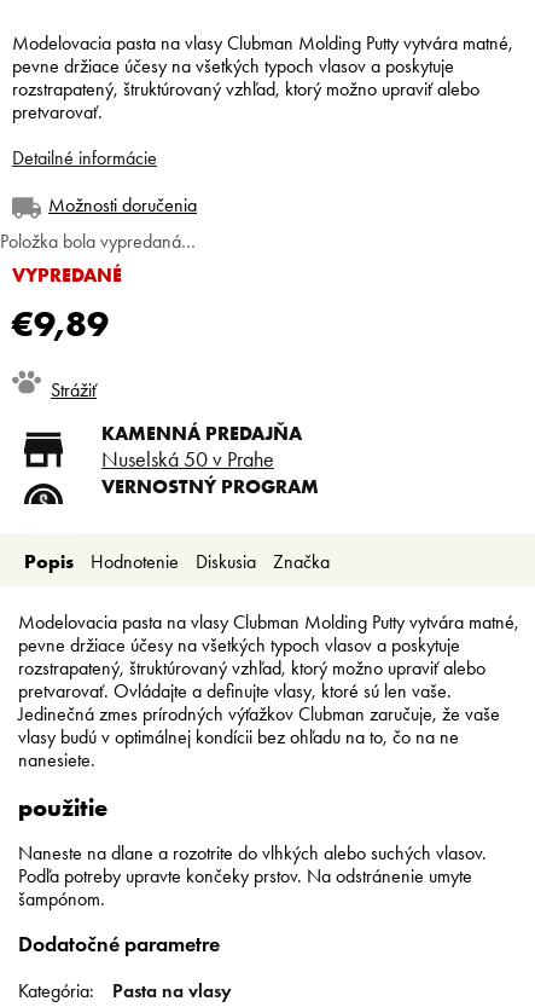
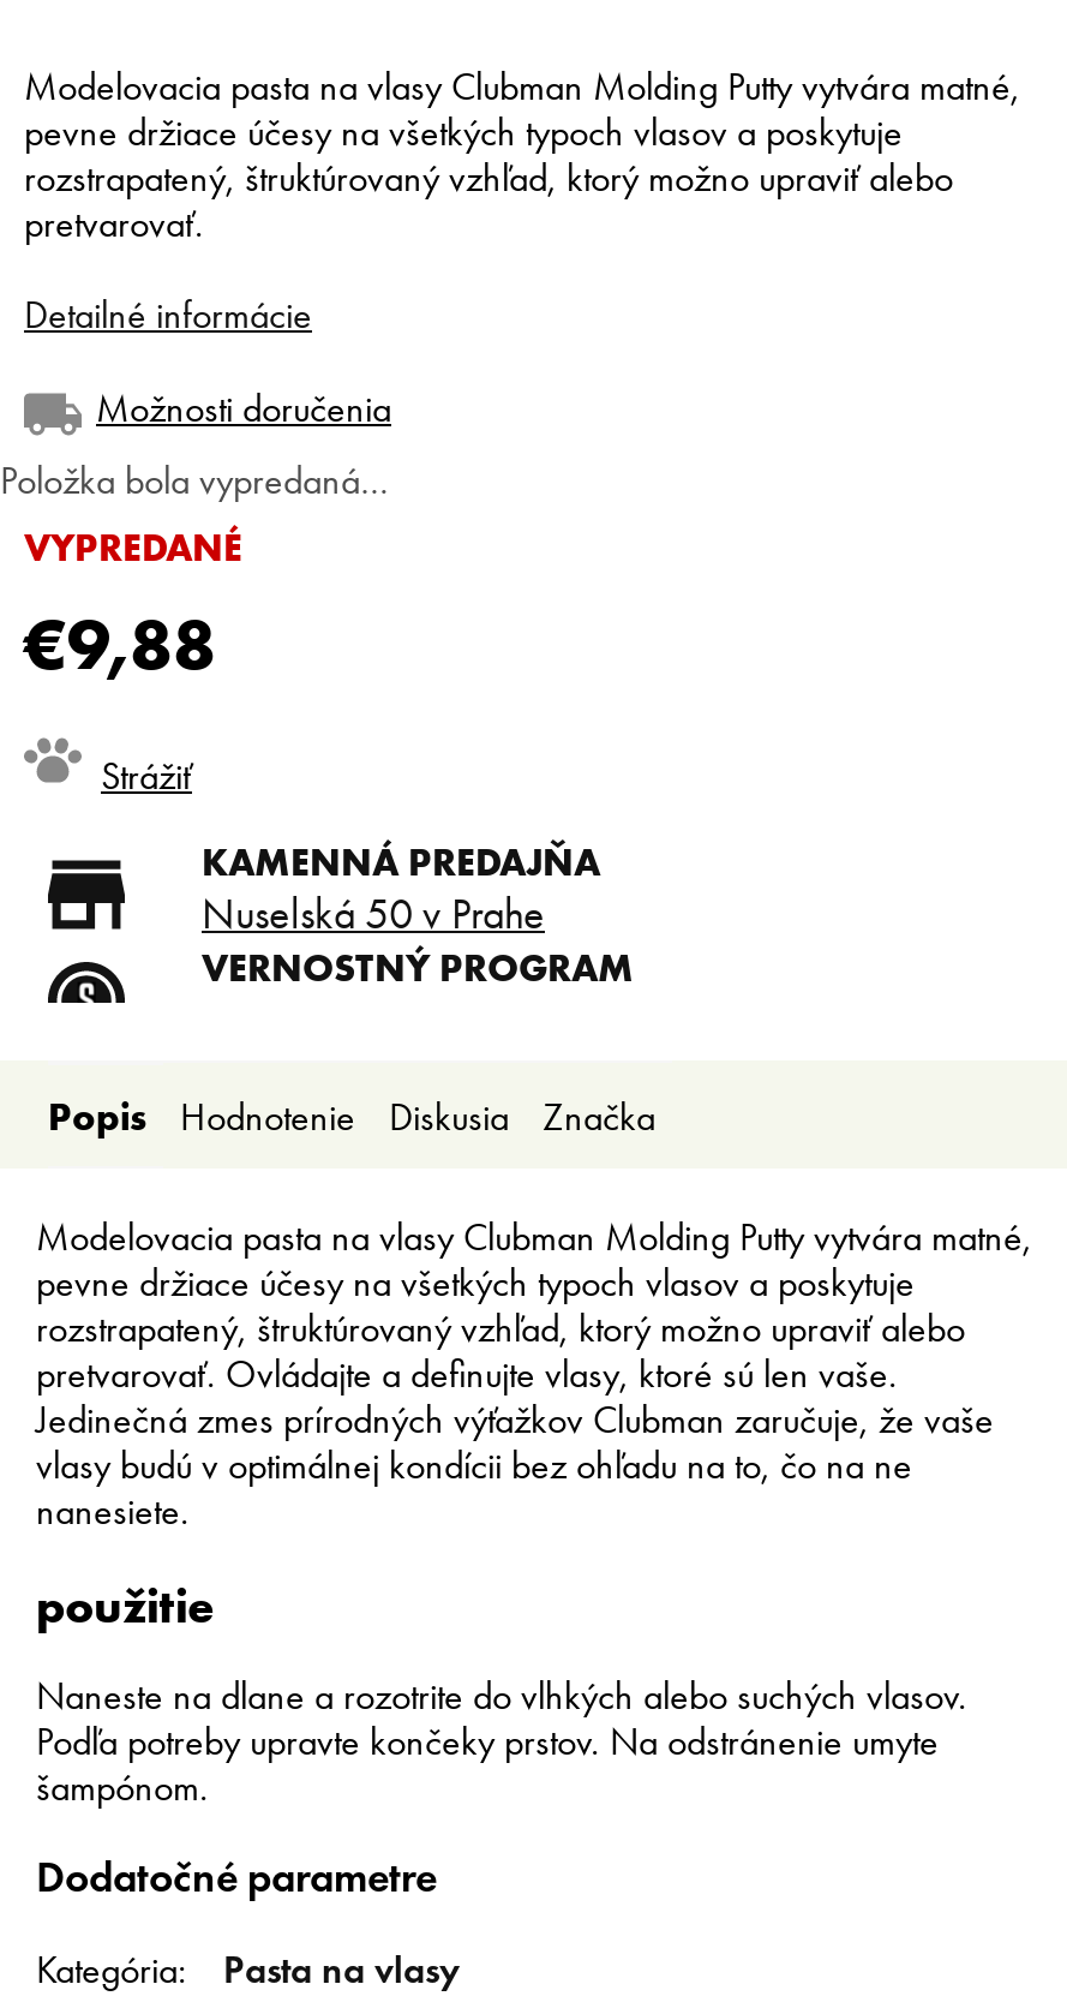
[12,301,109,346] €9,89 -> [24,599,216,688] €9,88

